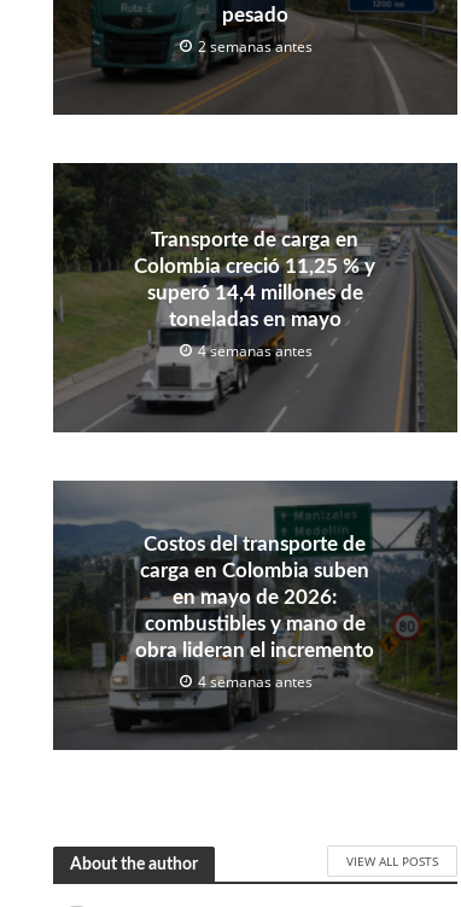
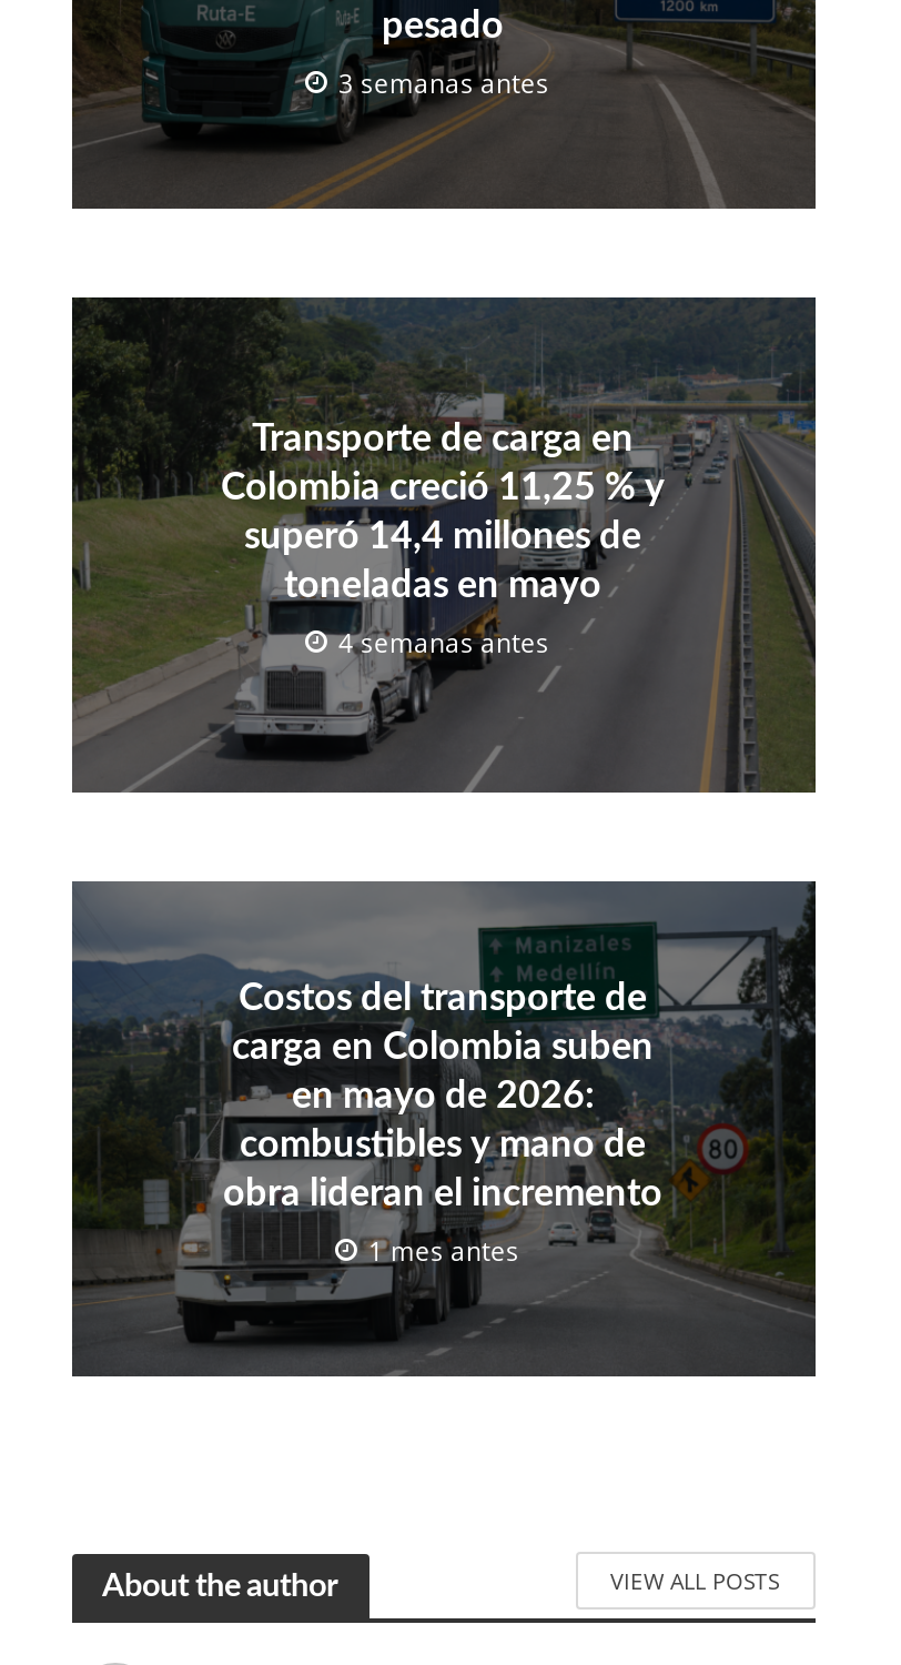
[198,37,313,55] 2 semanas antes -> [338,68,549,101] 3 semanas antes
[198,673,313,691] 4 semanas antes -> [368,1235,519,1269] 1 mes antes

